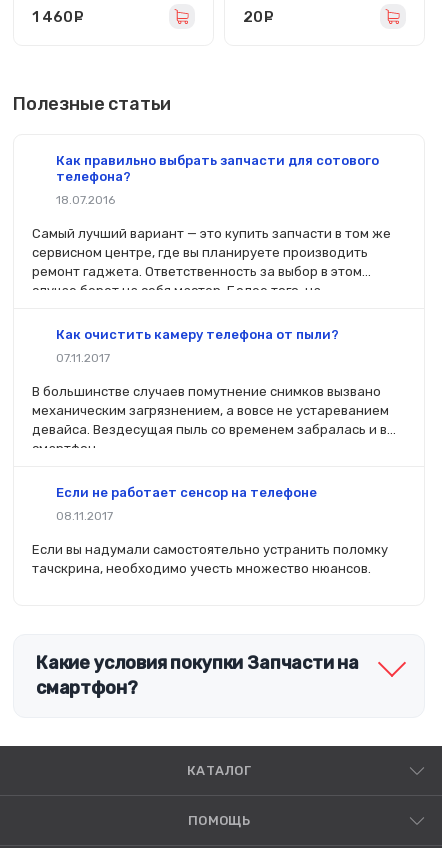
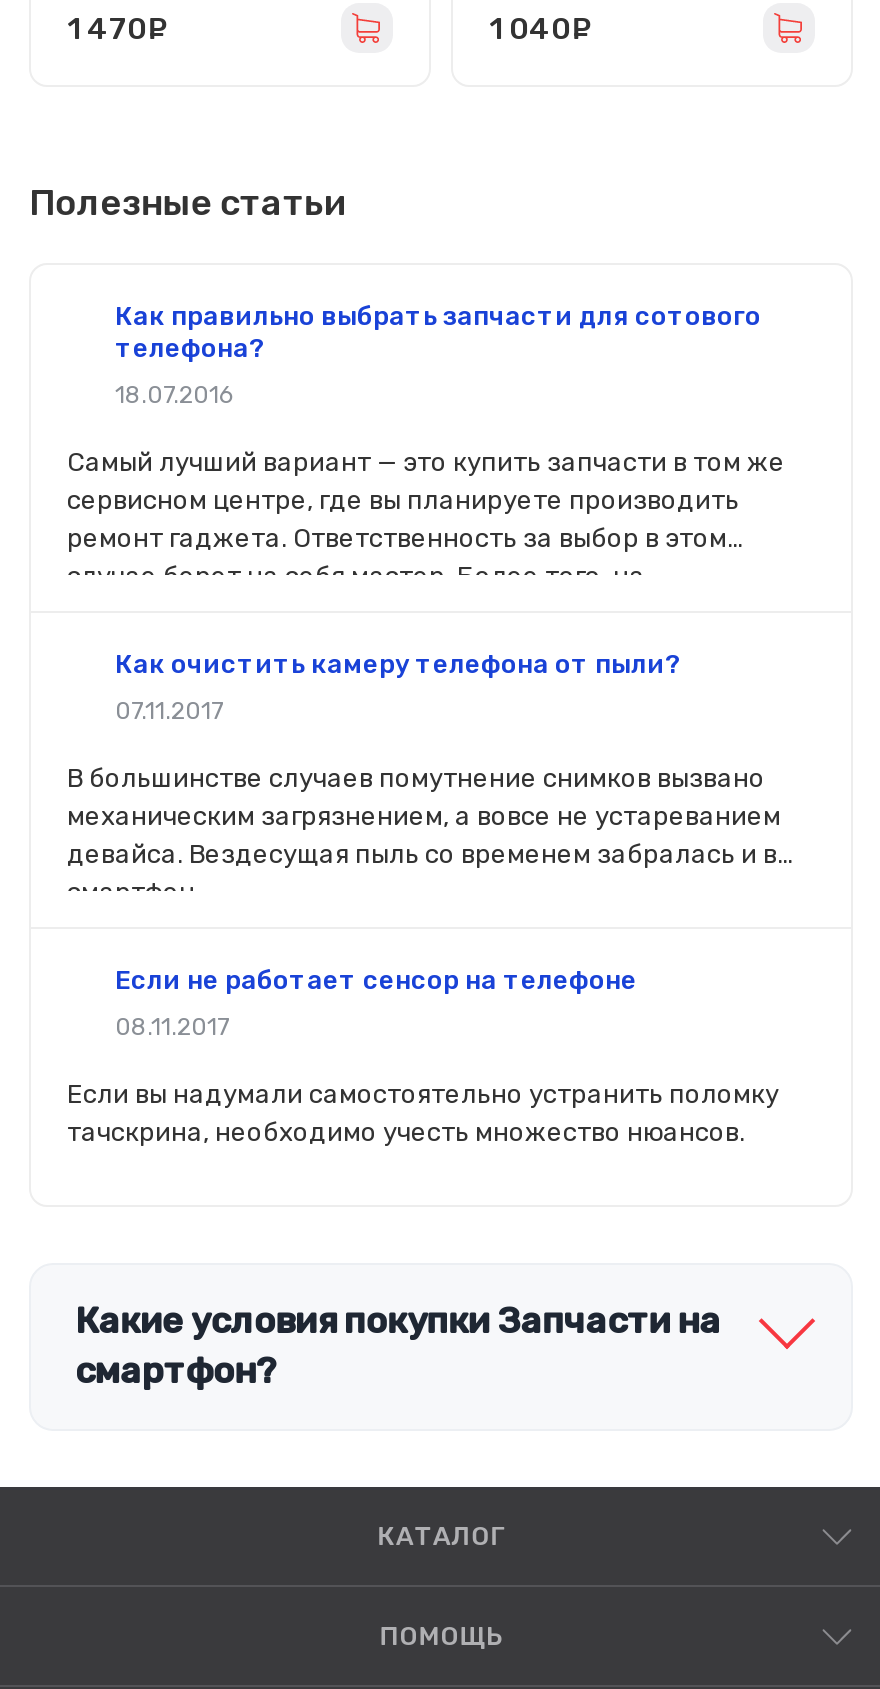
[32,8,76,26] 1 460 -> [67,11,153,47] 1 470
[243,8,266,26] 20 -> [489,11,577,47] 1 040

